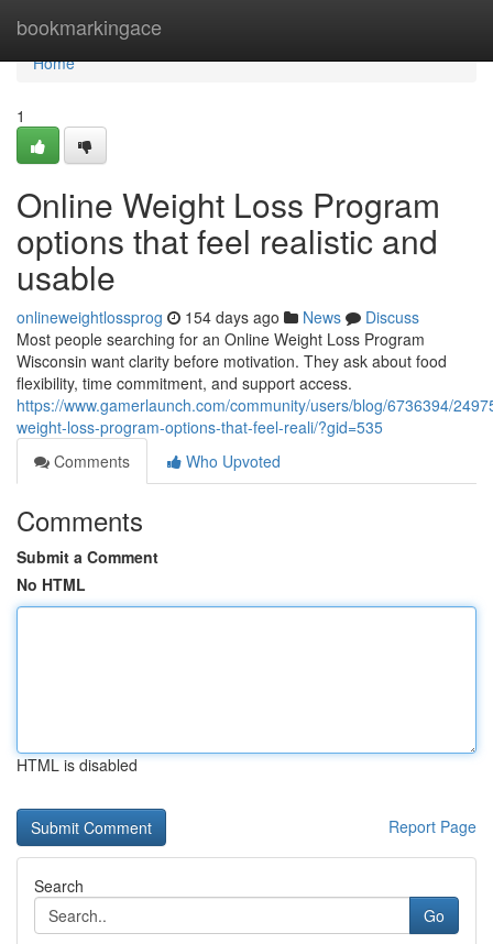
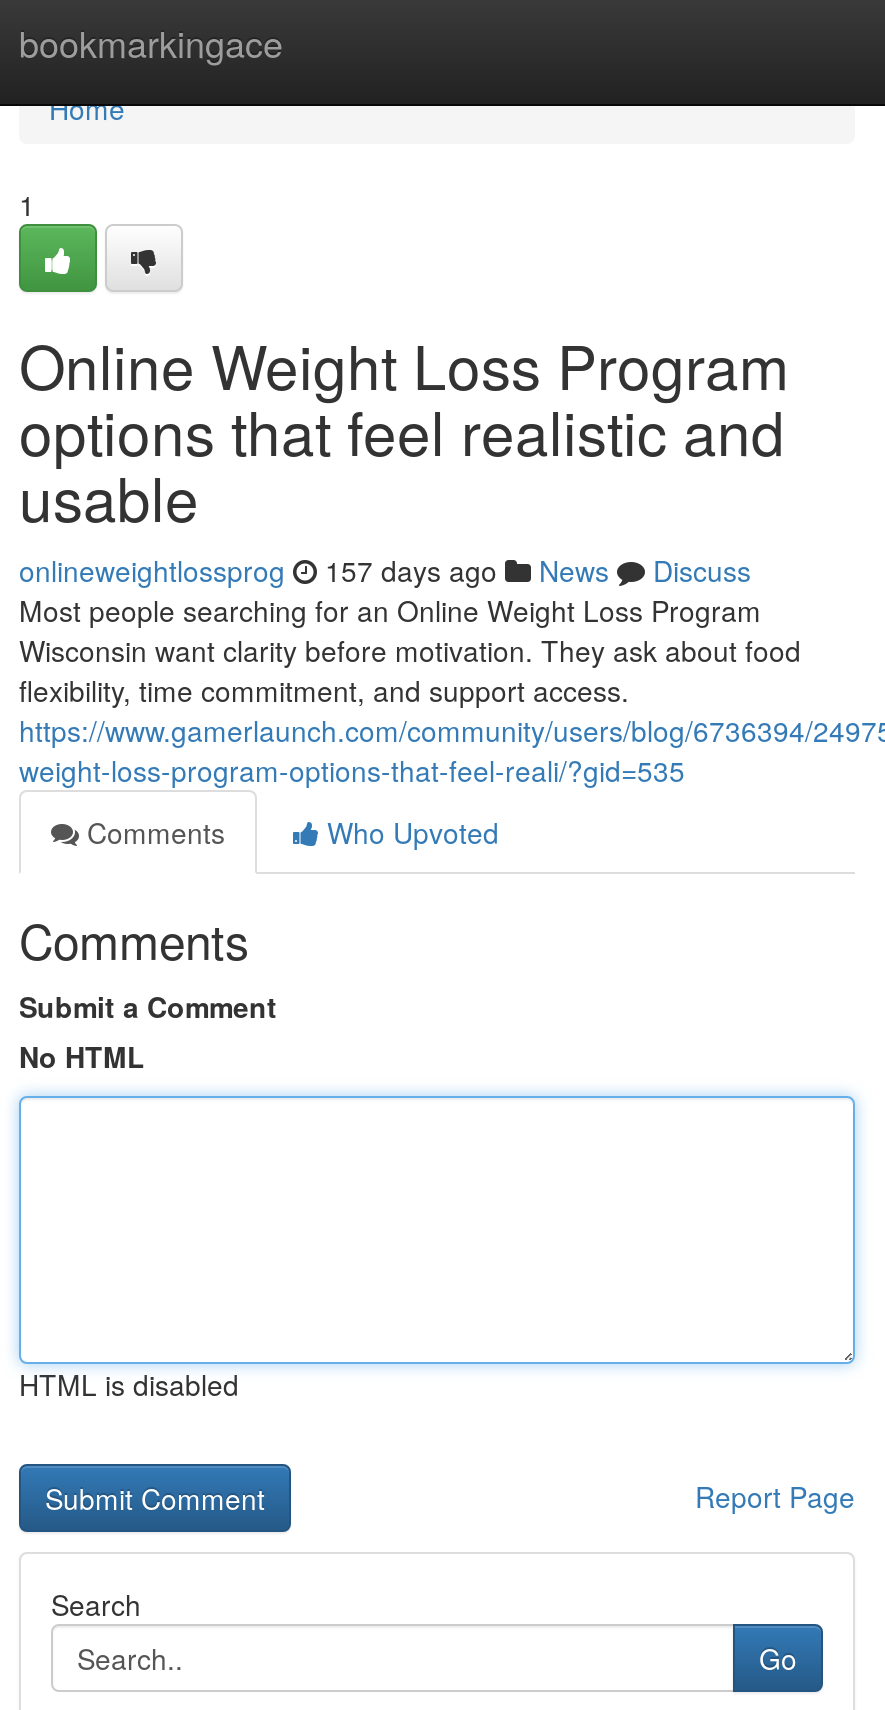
[17,306,419,328] onlineweightlossprog 154 days ago News Discuss -> [19,550,751,590] onlineweightlossprog 157 days ago News Discuss

